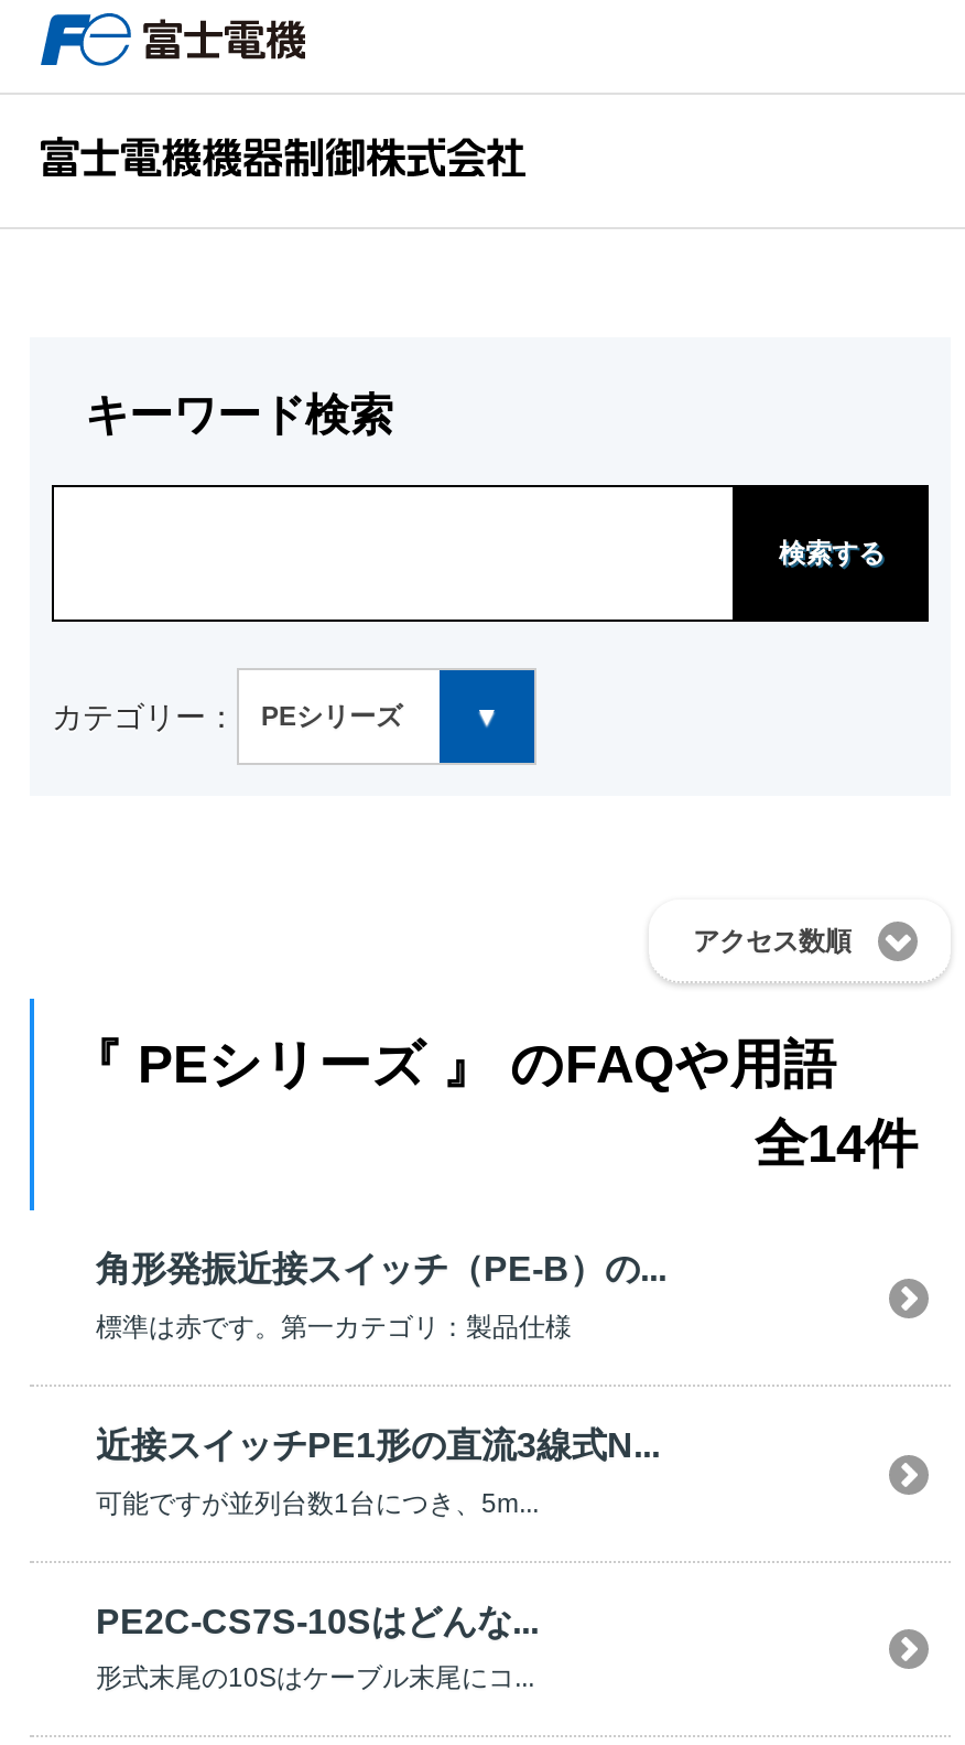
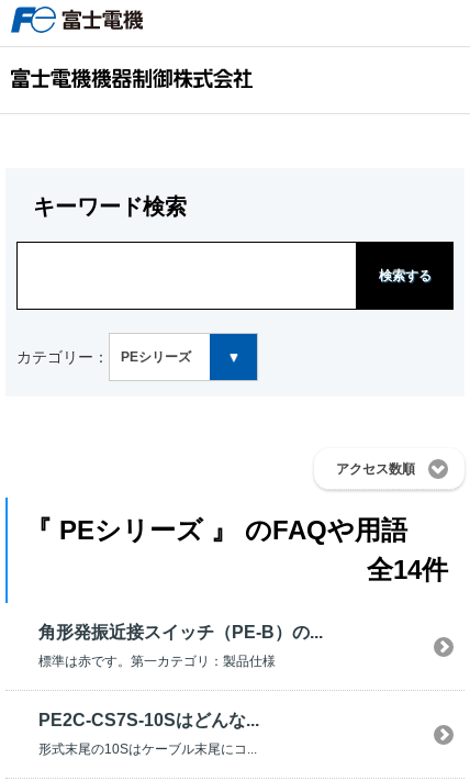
[96,1426,660,1518] 近接スイッチPE1形の直流3線式N... | 可能ですが並列台数1台につき、5m... -> none

